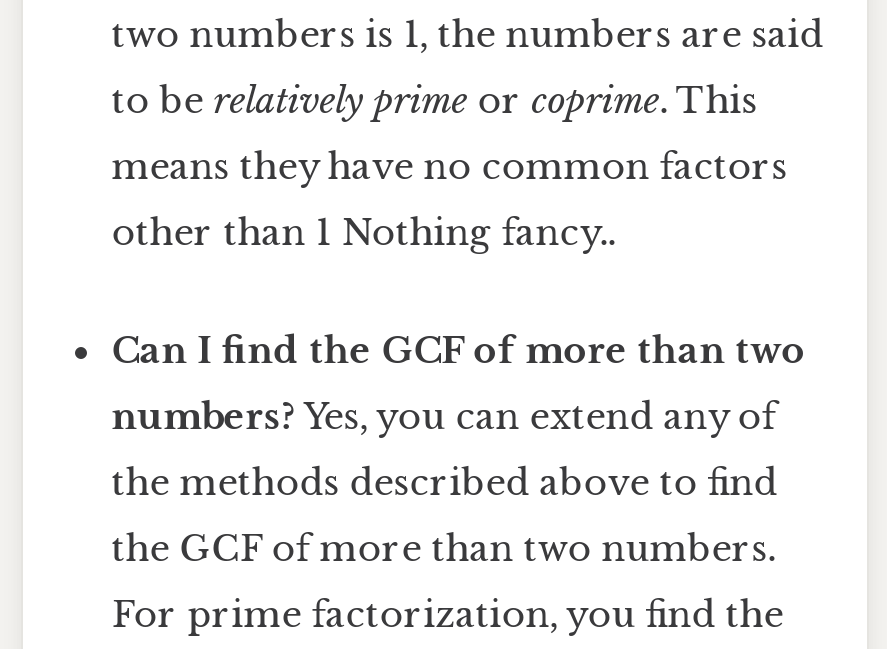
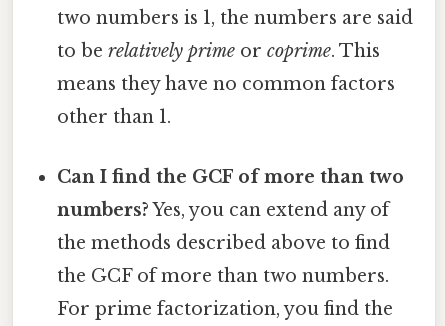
[111,212,615,256] other than 1 Nothing fancy.. -> [57,106,171,128] other than 1.

